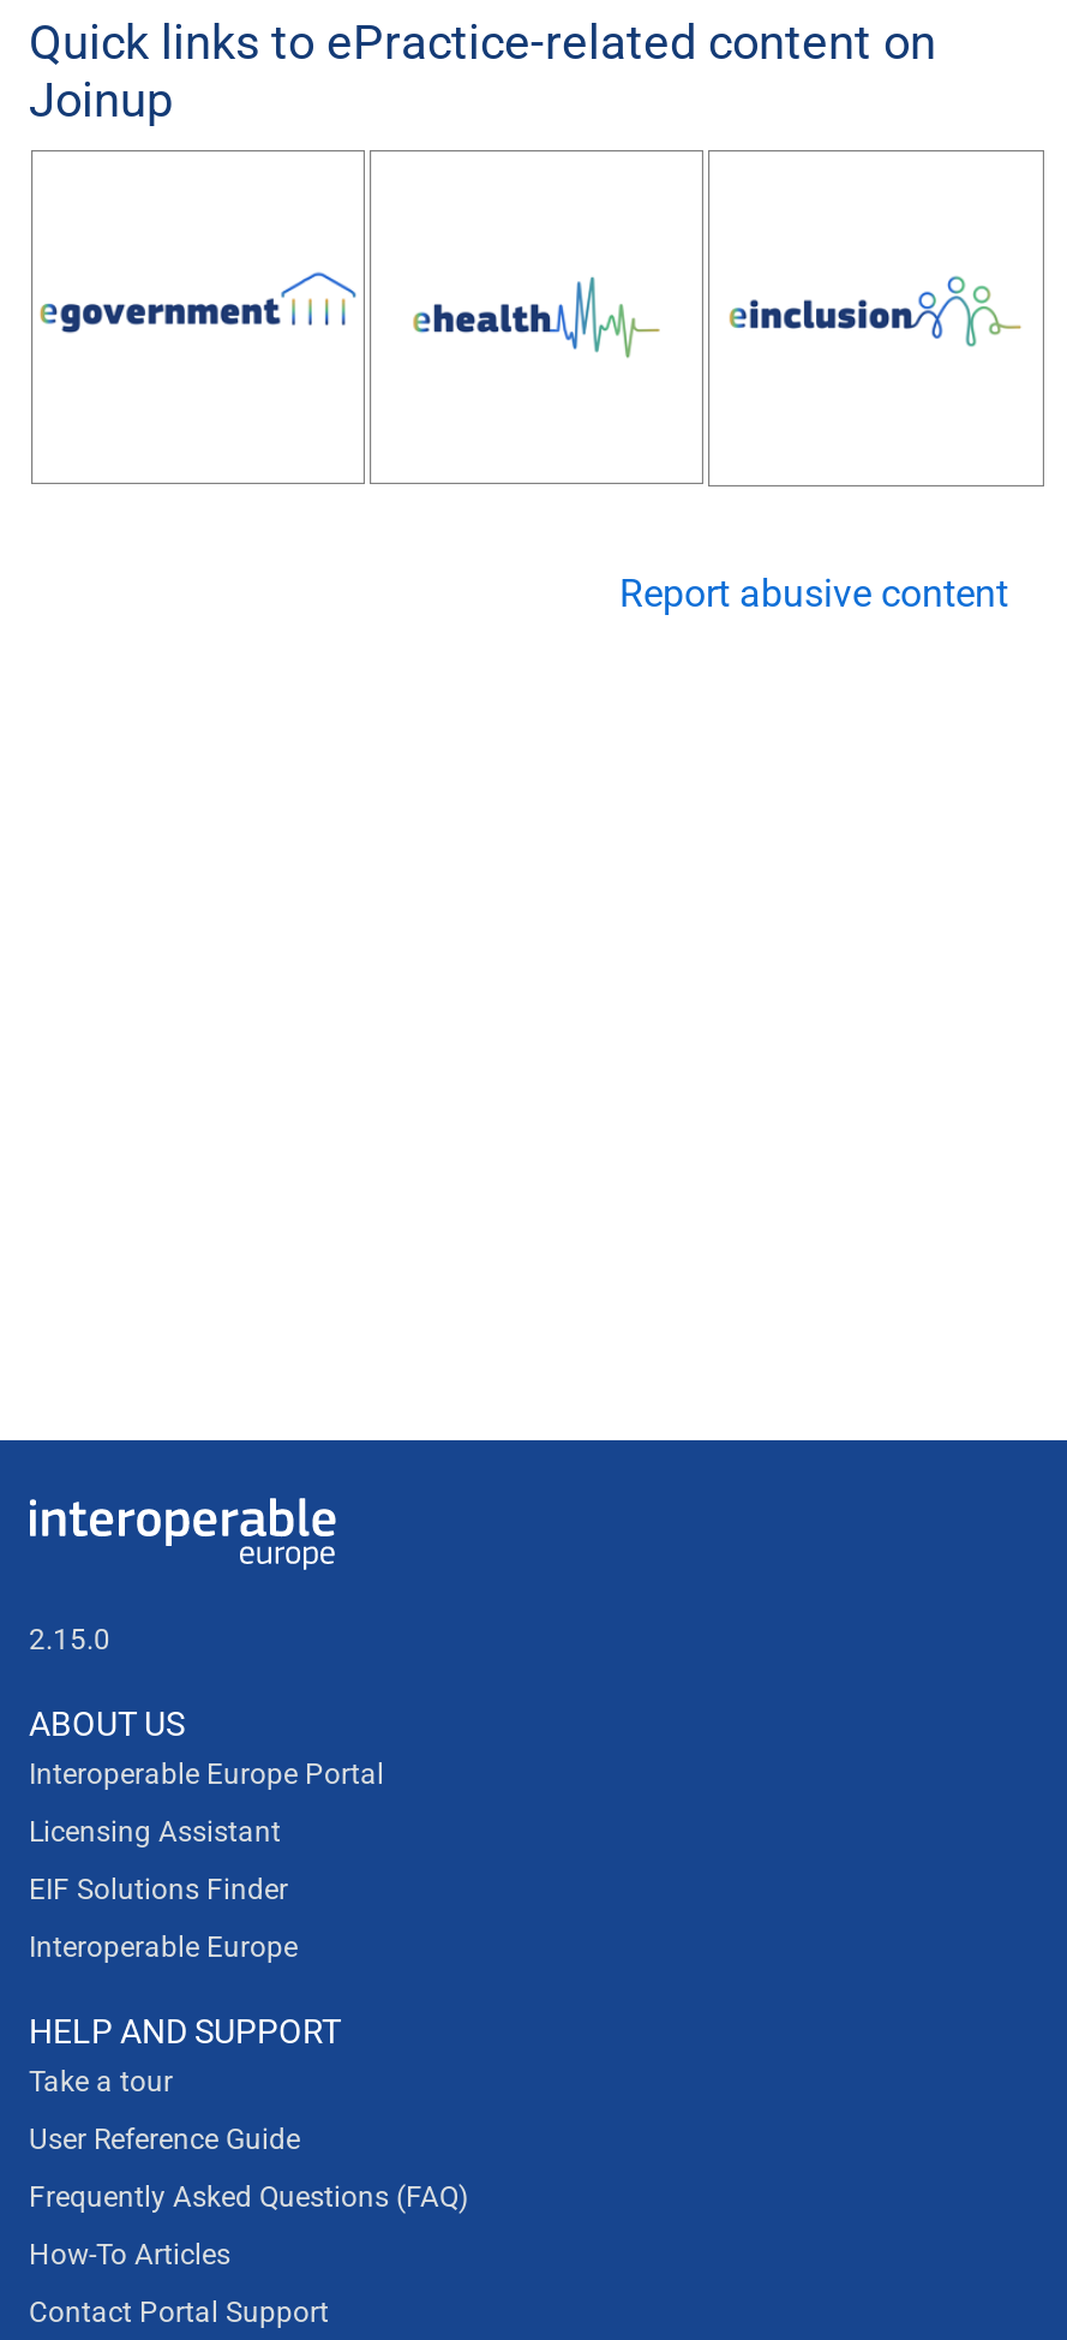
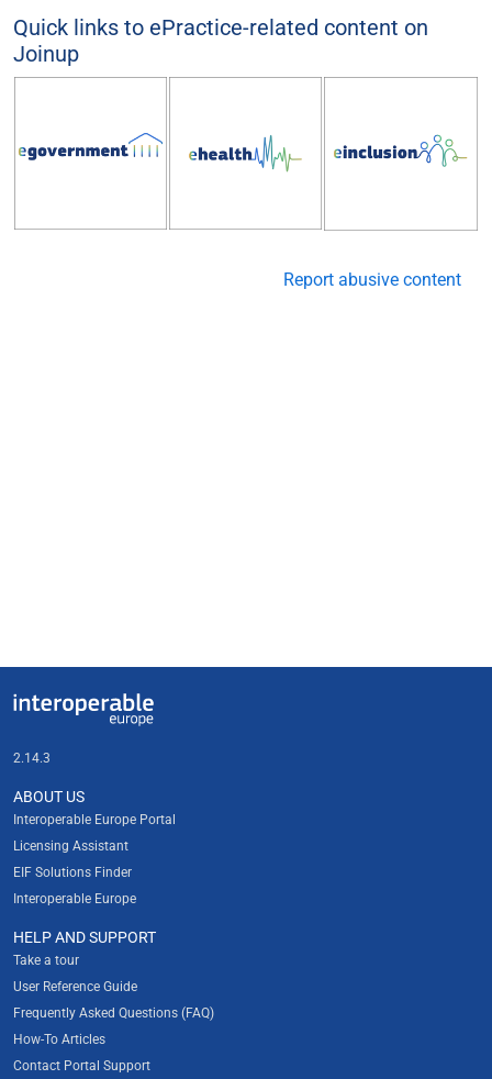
[29,1623,110,1657] 2.15.0 -> [13,750,51,766] 2.14.3

